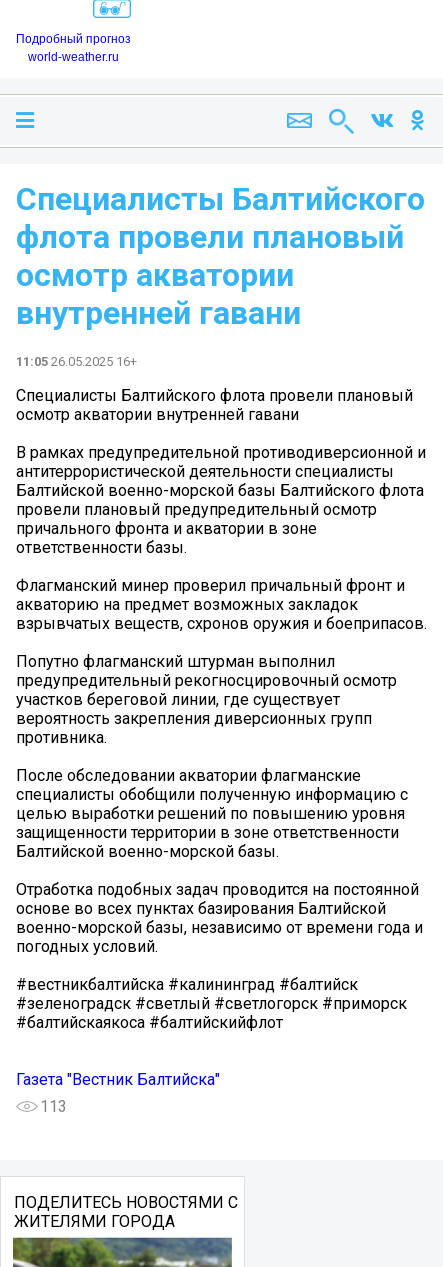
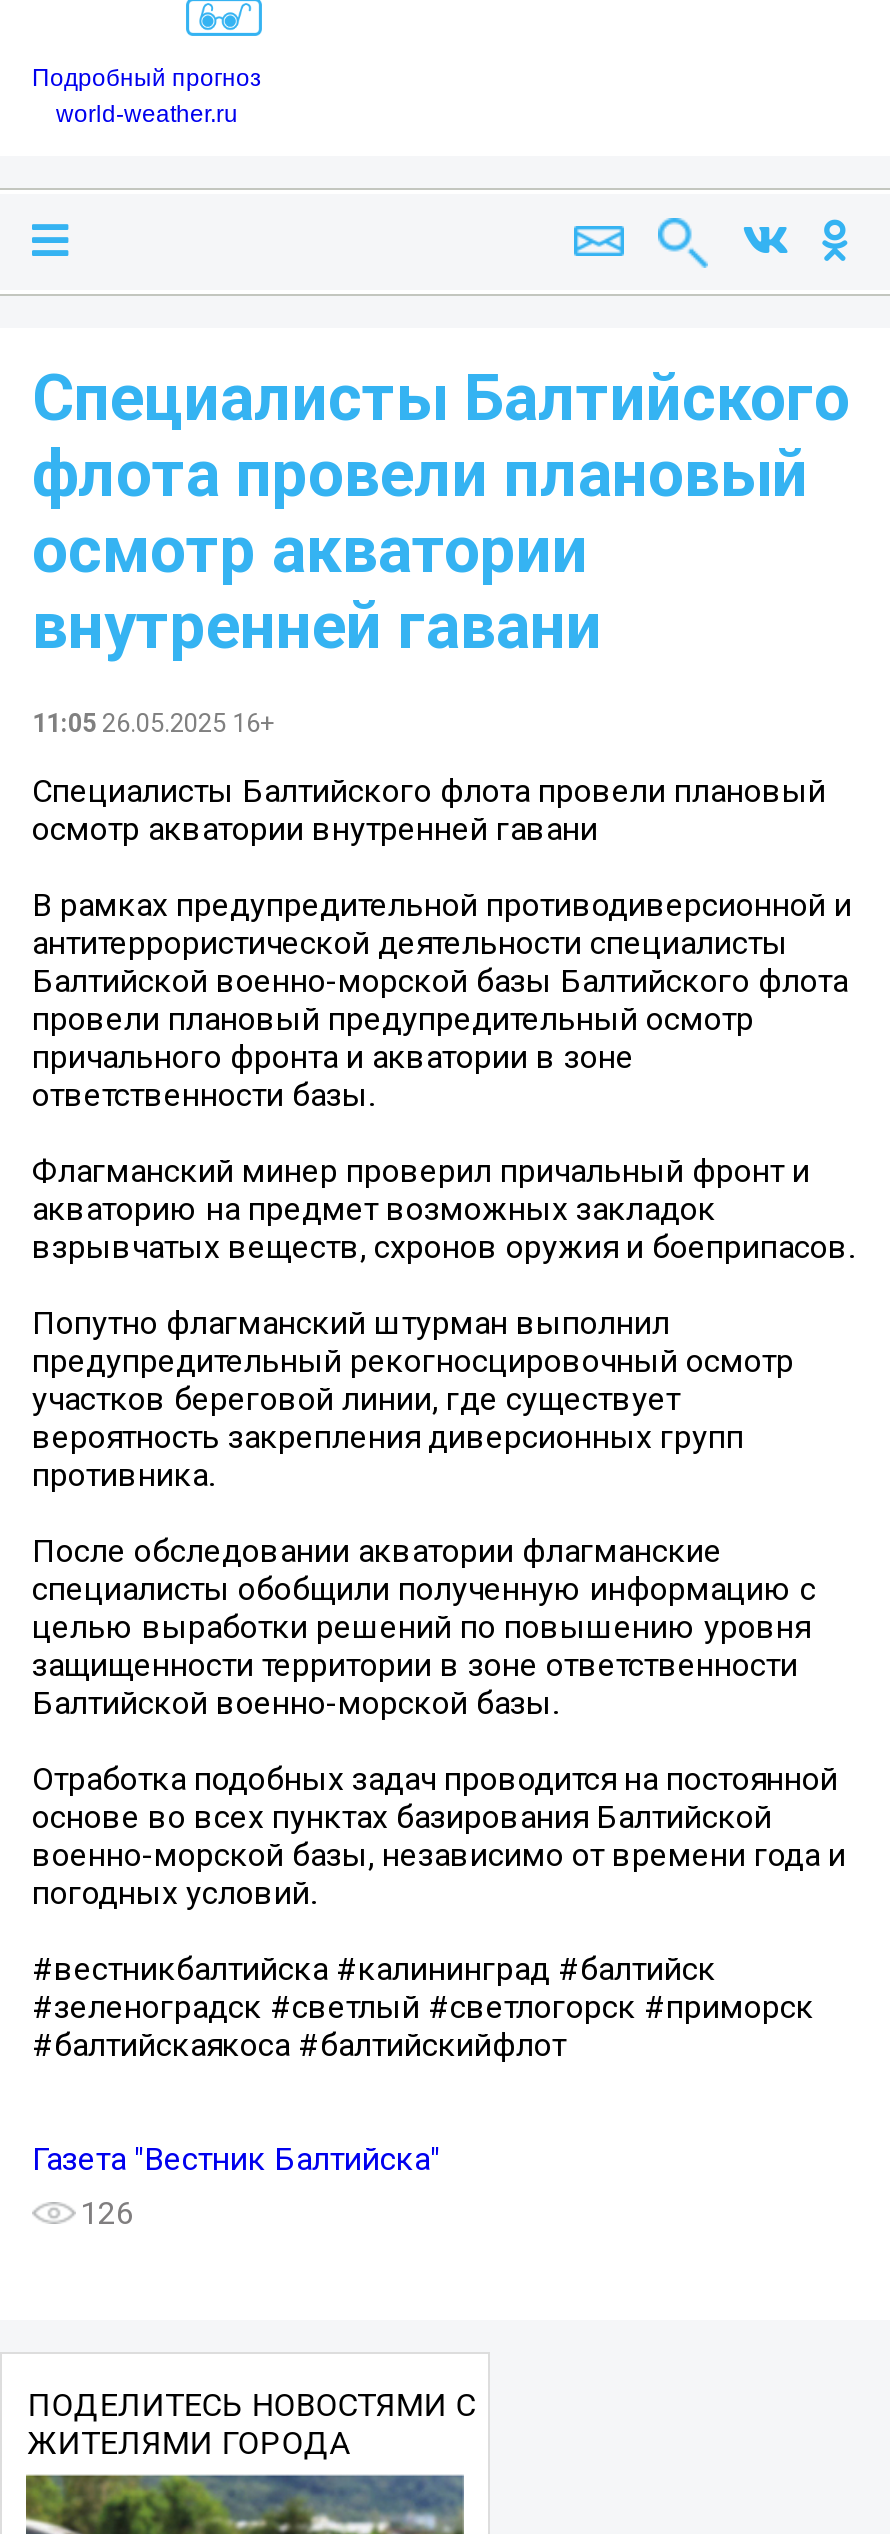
[40,1096,67,1115] 113 -> [80,2193,134,2231] 126

